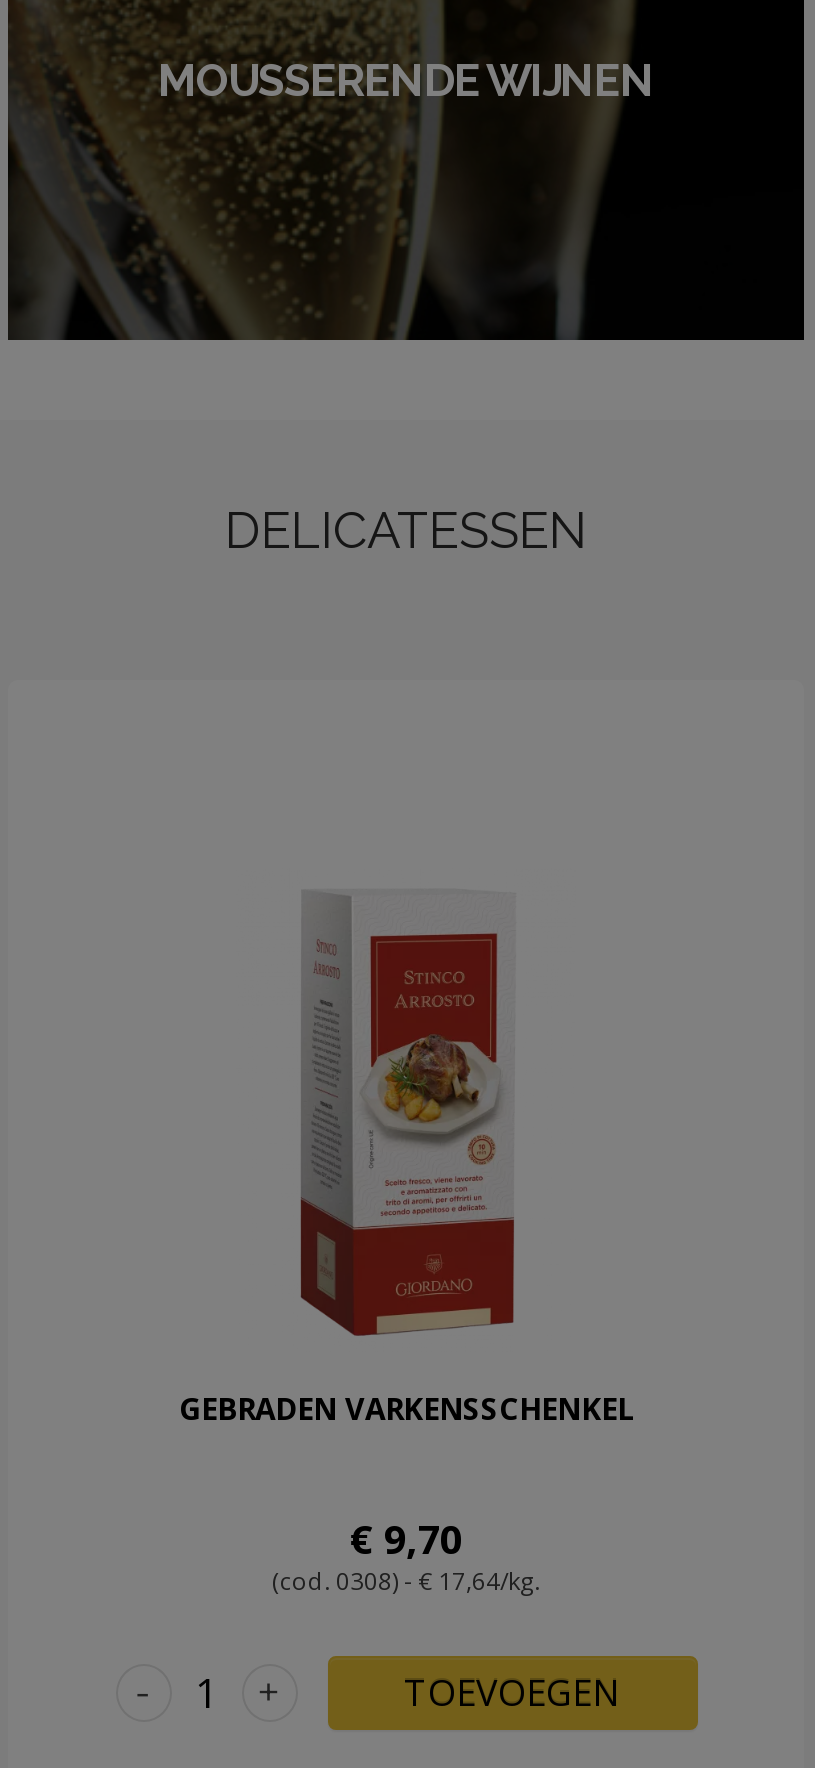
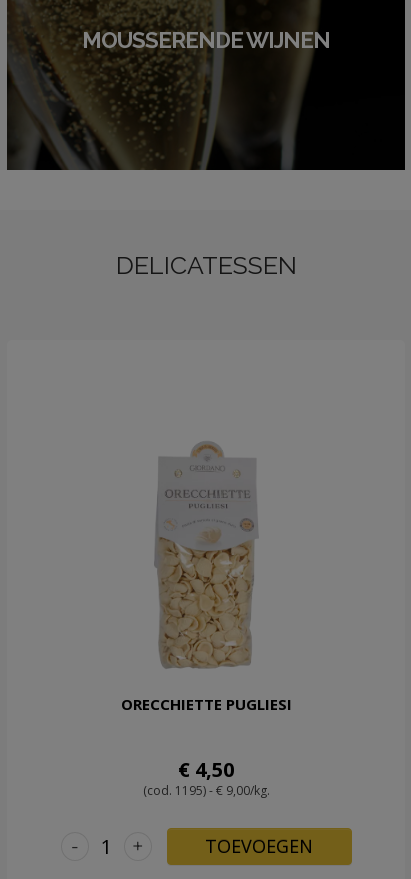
[179,884,633,1428] [image] | GEBRADEN VARKENSSCHENKEL -> [120,441,291,714] [image] | ORECCHIETTE PUGLIESI
[272,1512,540,1598] € 9,70 | (cod. 0308) - € 17,64/kg. -> [142,756,269,799] € 4,50 | (cod. 1195) - € 9,00/kg.

